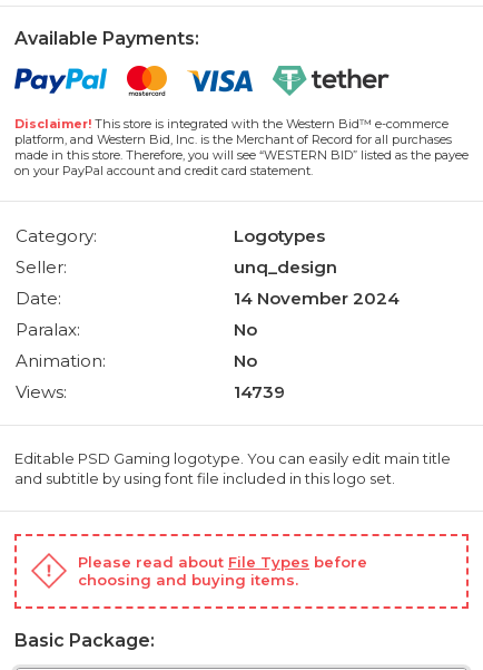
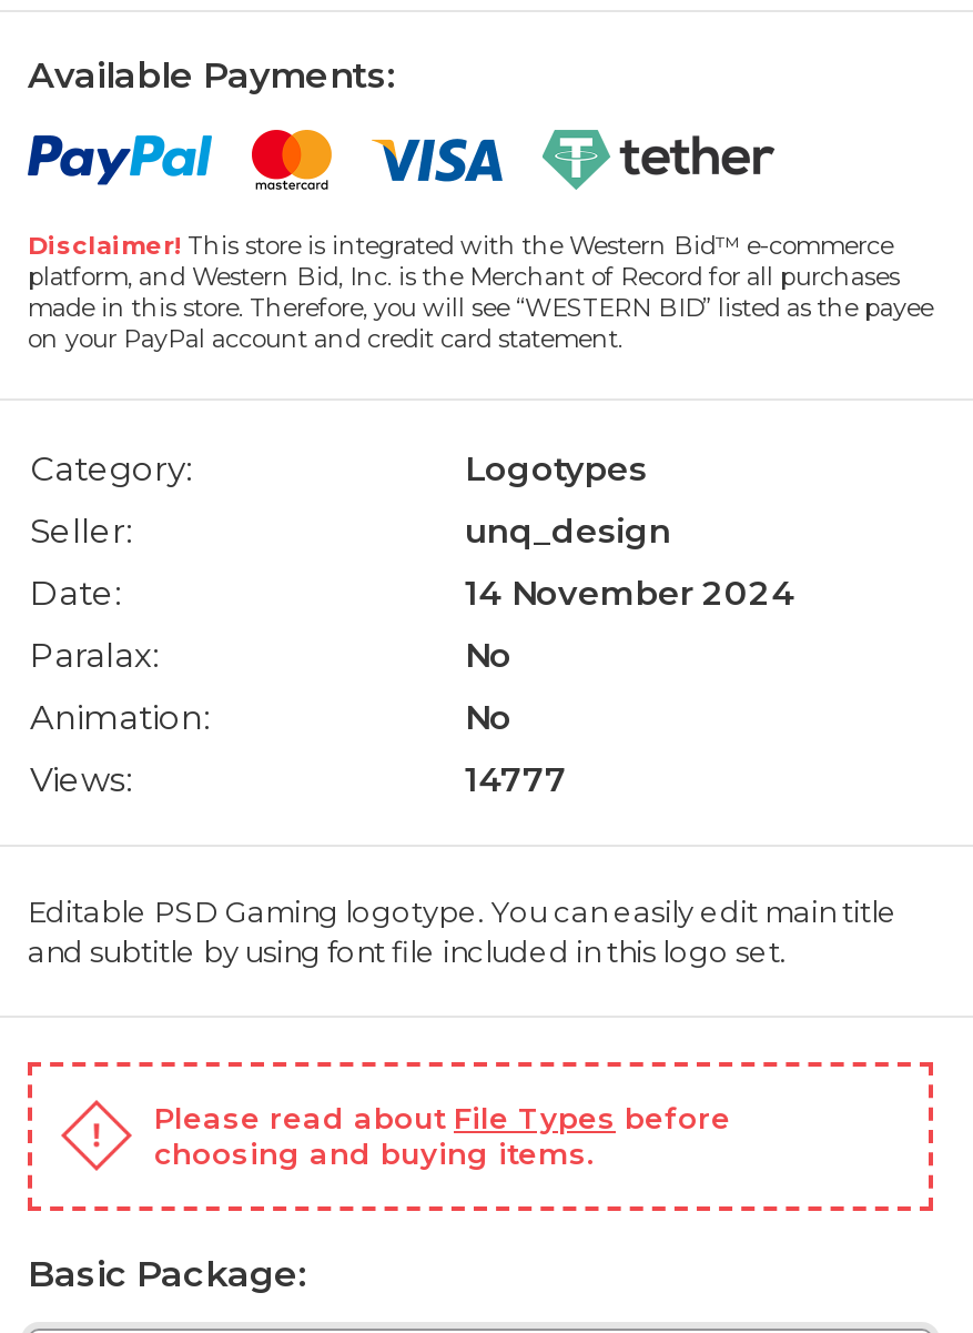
[234,381,285,402] 14739 -> [465,757,567,800] 14777

